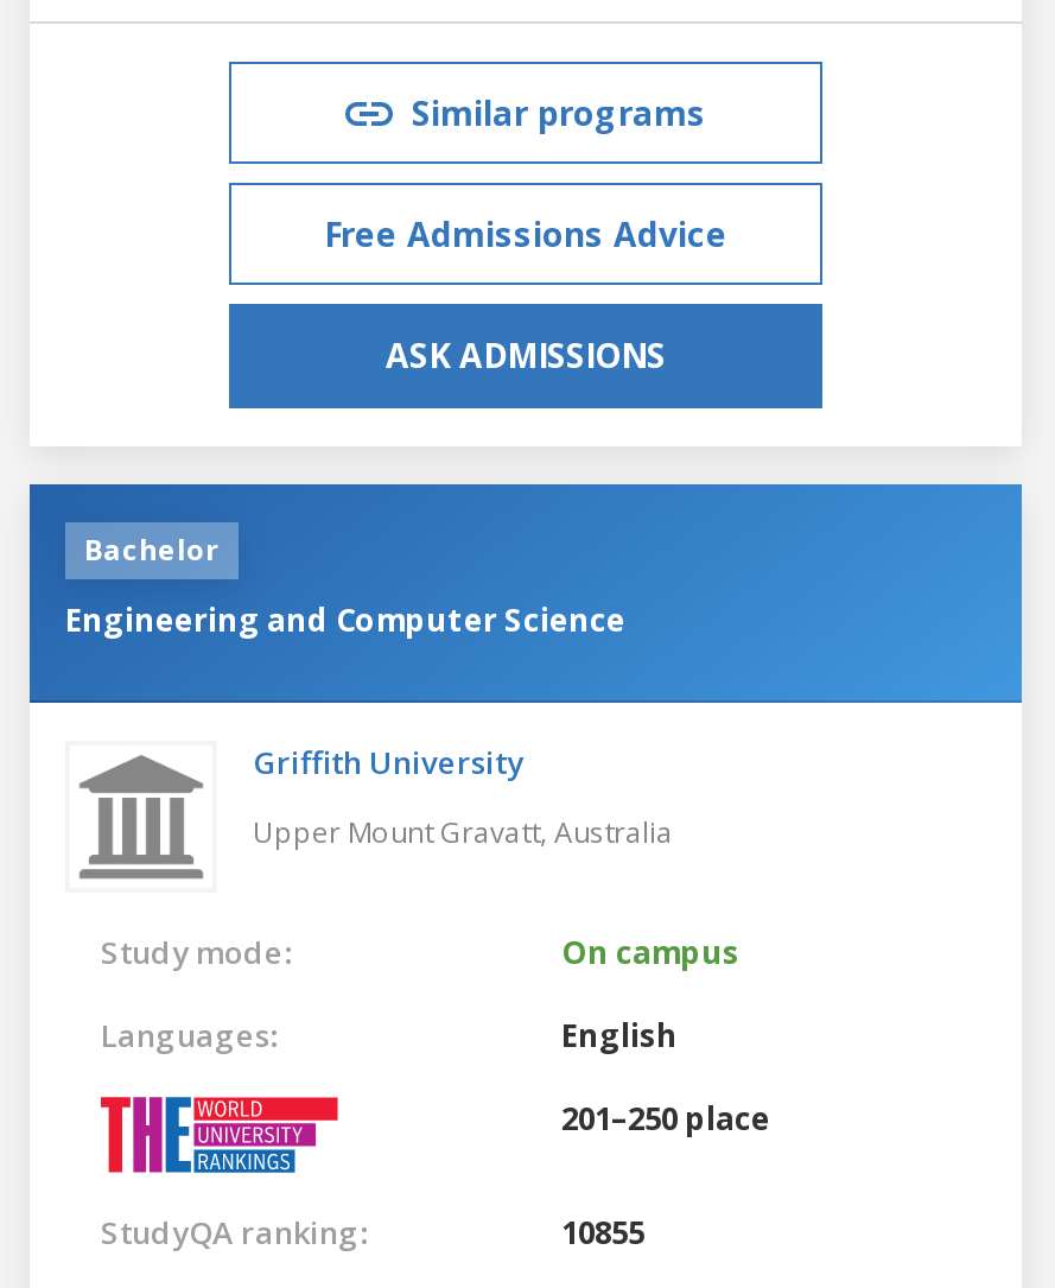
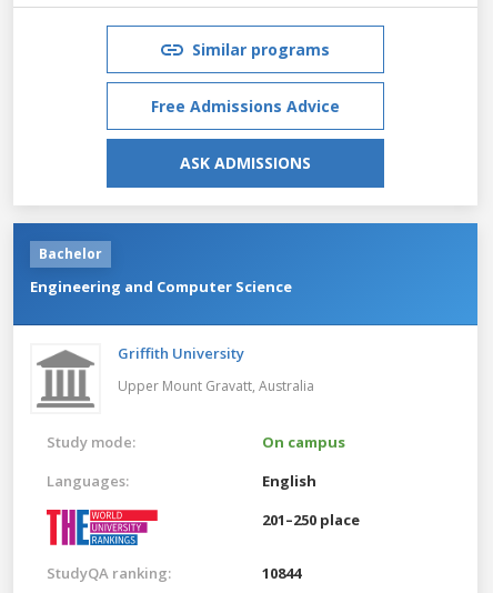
[561,1210,644,1253] 10855 -> [262,563,301,583] 10844

